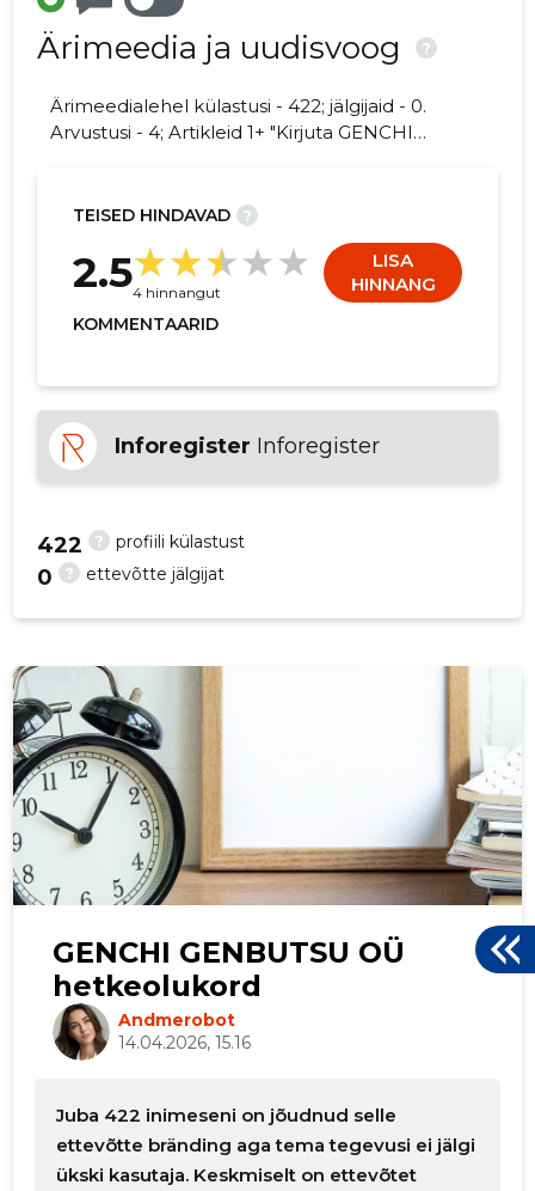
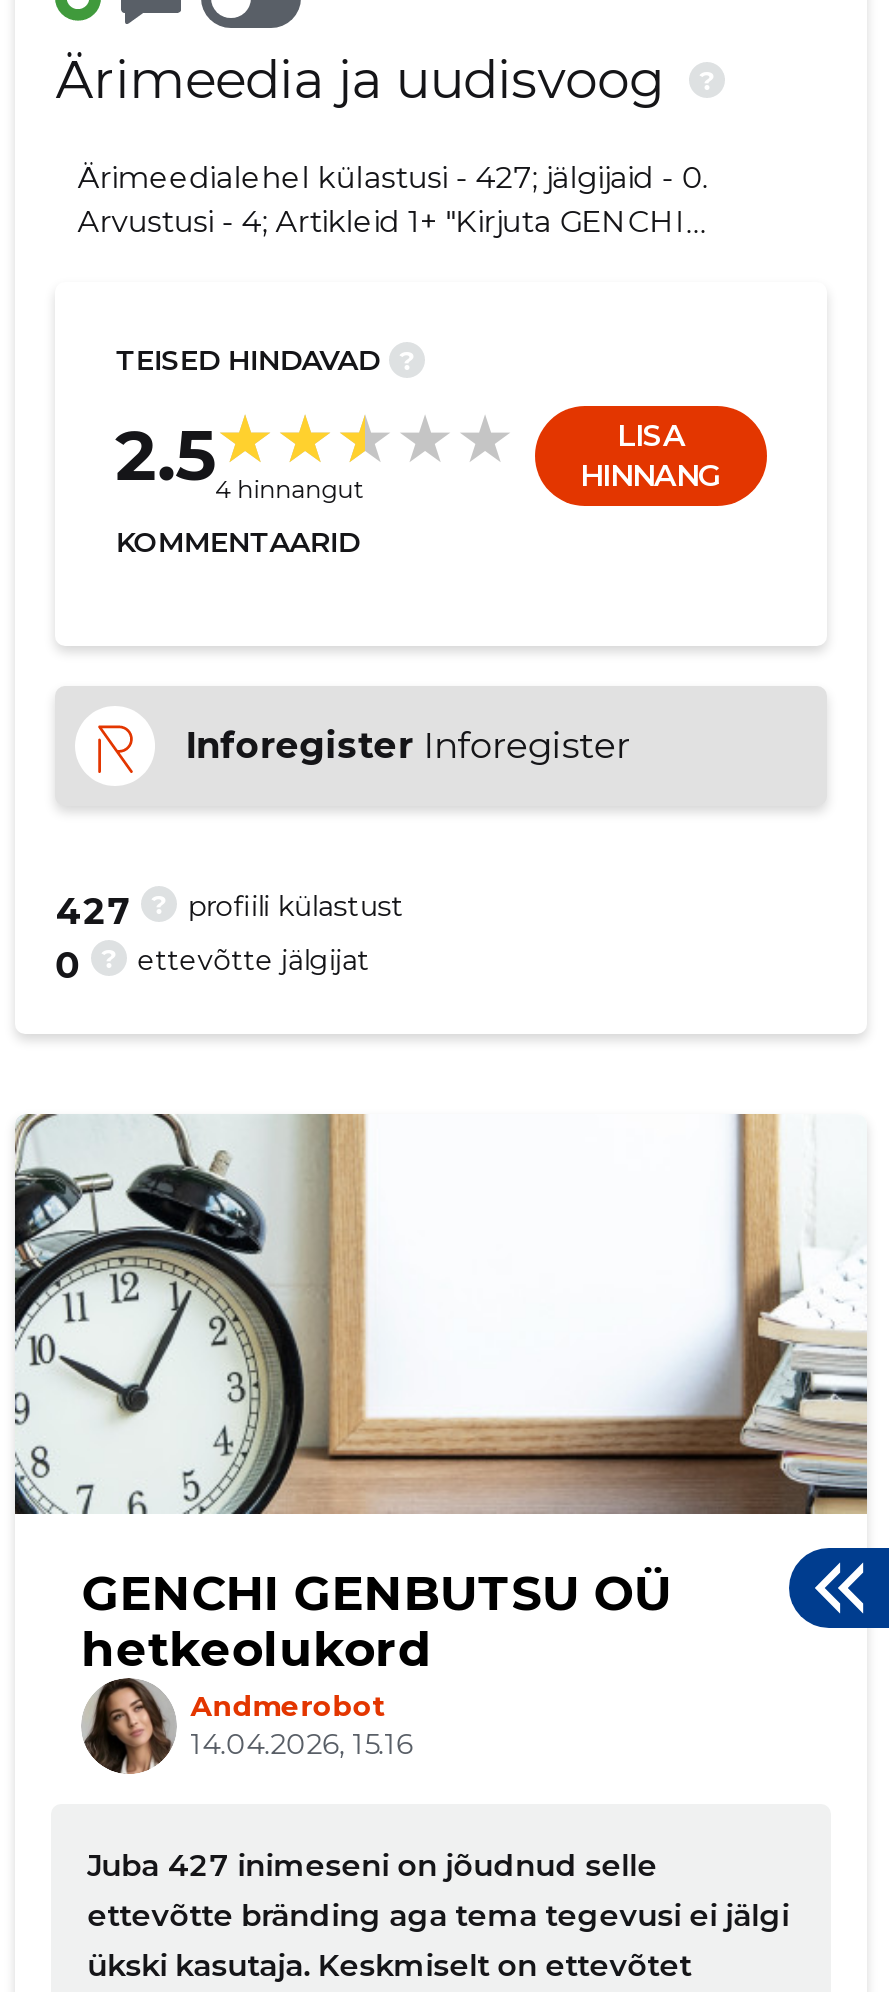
[50,95,427,118] Ärimeedialehel külastusi - 422; jälgijaid - 0. -> [77,159,707,197] Ärimeedialehel külastusi - 427; jälgijaid - 0.
[37,533,83,559] 422 -> [55,891,131,935] 427
[56,1103,397,1126] Juba 422 inimeseni on jõudnud selle -> [87,1845,657,1883] Juba 427 inimeseni on jõudnud selle

